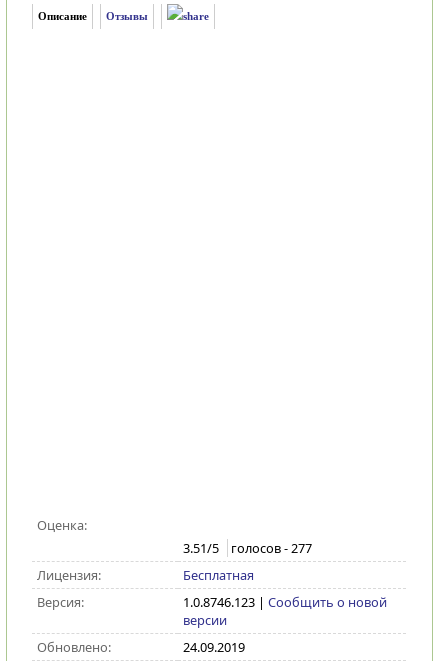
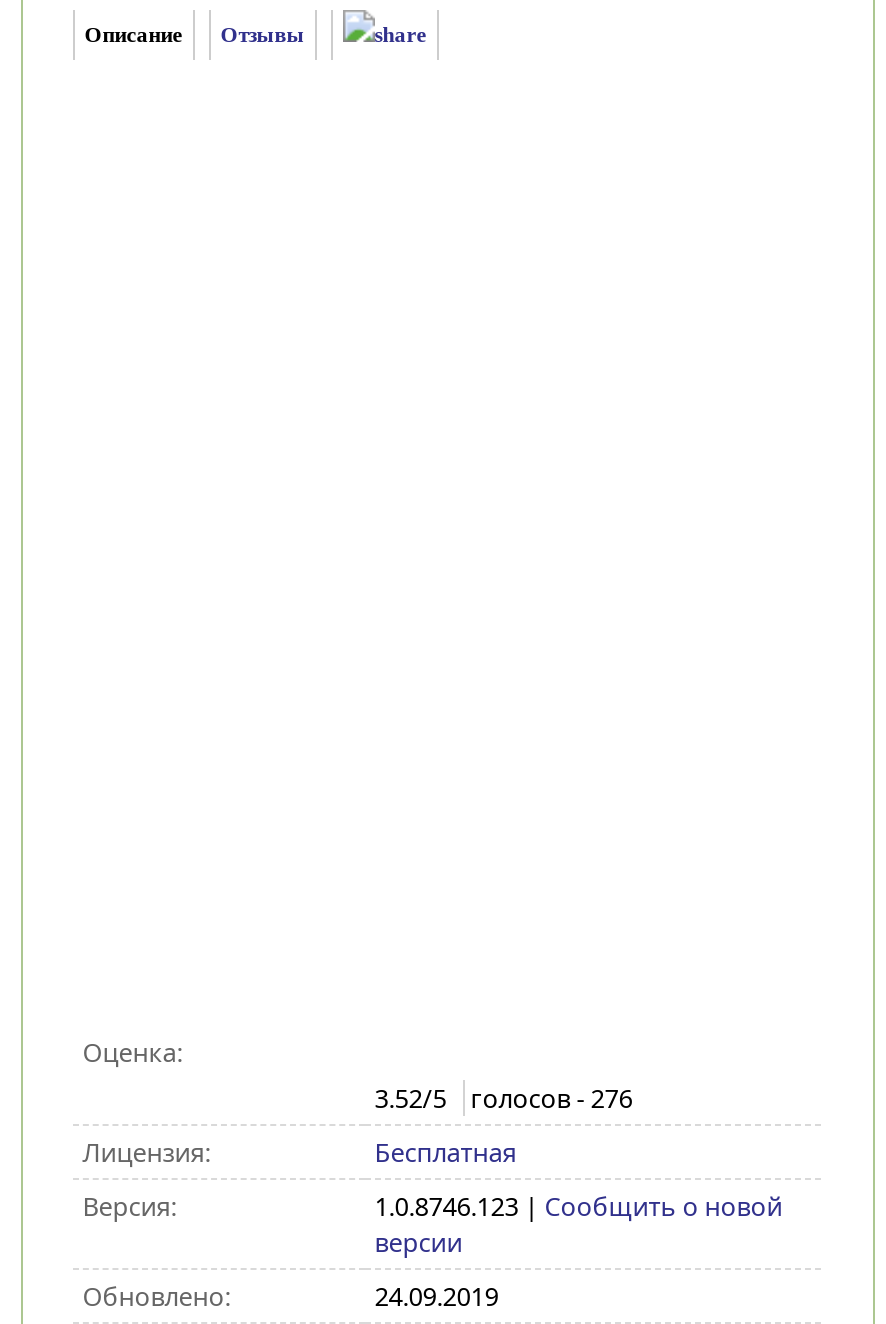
[183,539,312,557] 3.51/5 голосов - 277 -> [375,1080,632,1116] 3.52/5 голосов - 276

